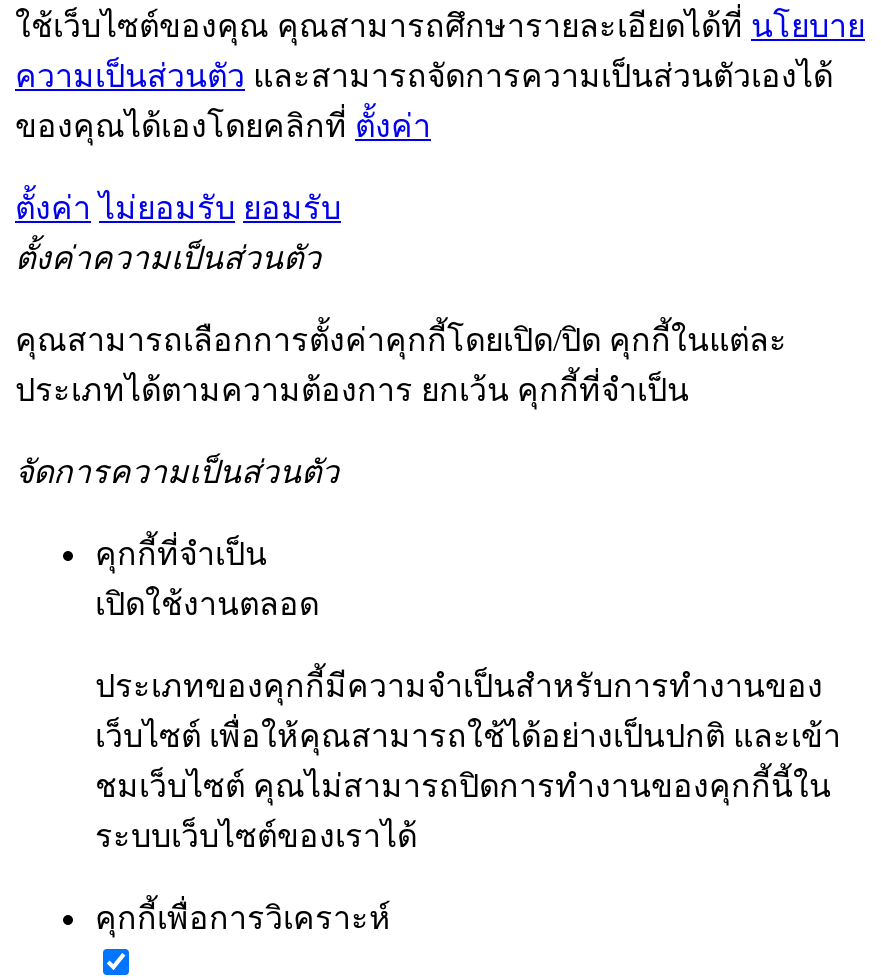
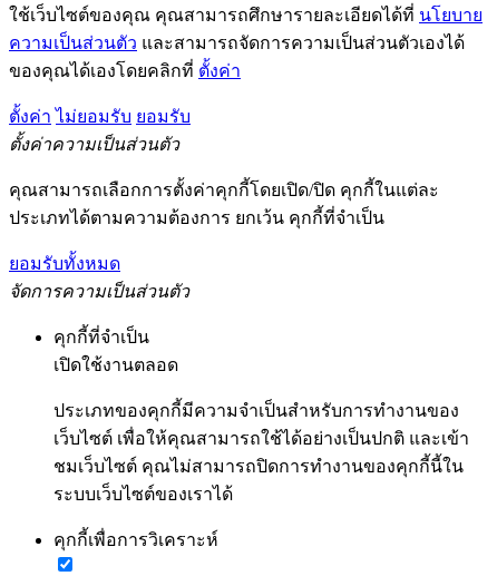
none -> [9,254,120,273] ยอมรับทั้งหมด

